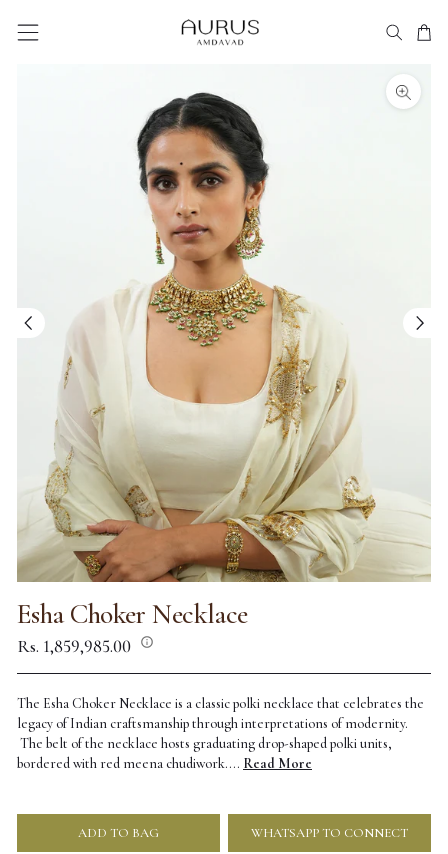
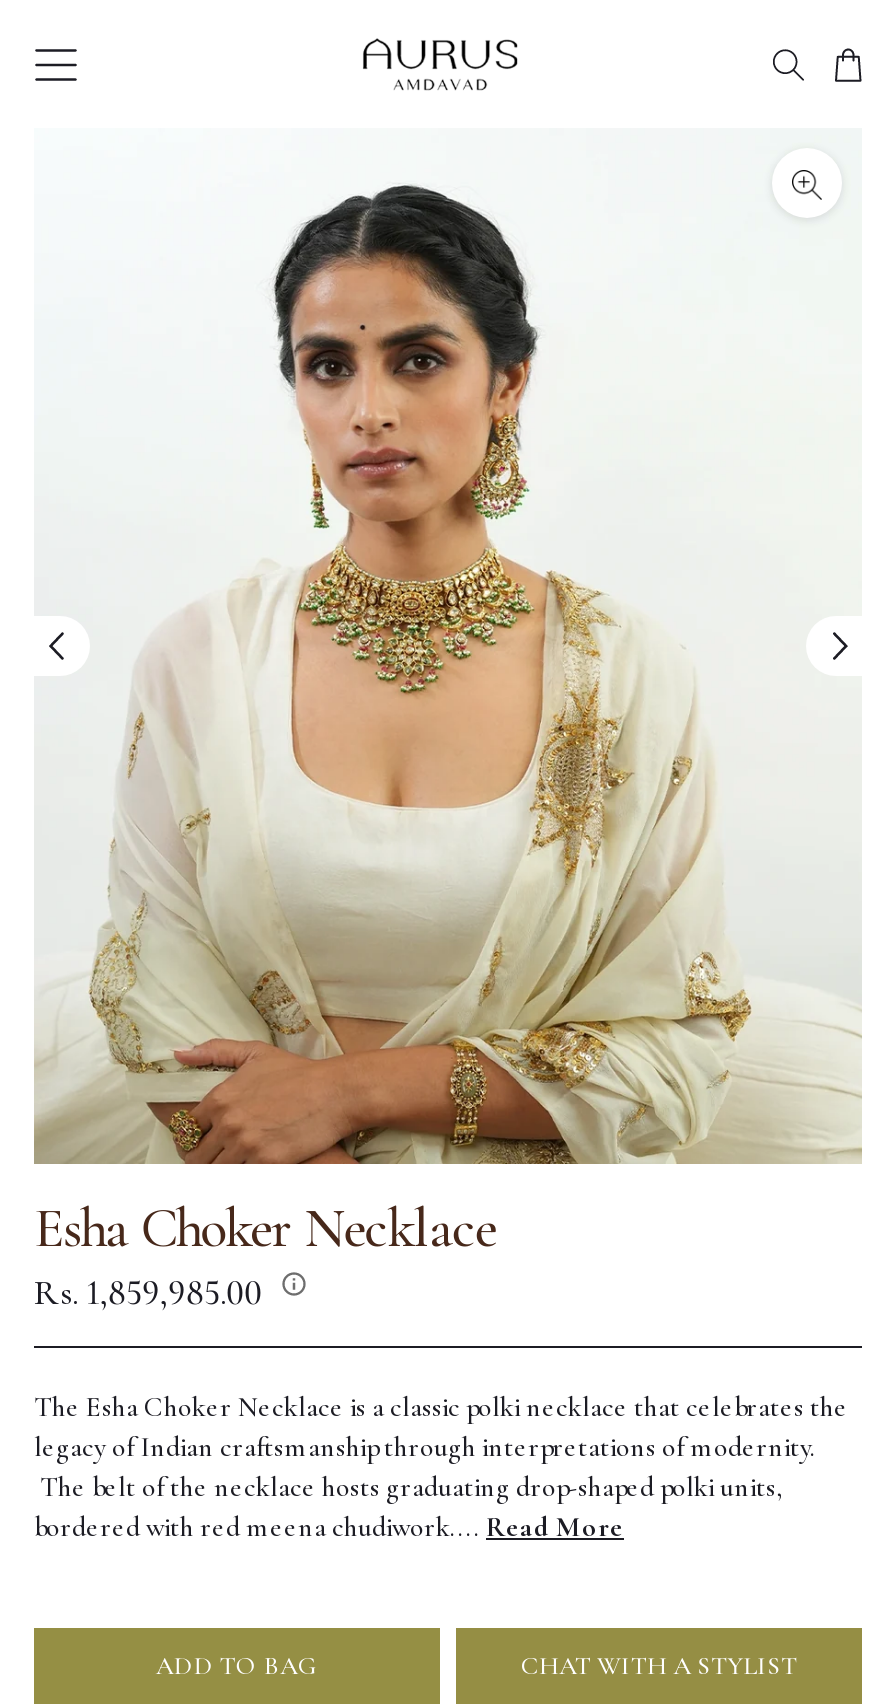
[251,824,408,840] WHATSAPP TO CONNECT -> [521,1649,797,1681] CHAT WITH A STYLIST

